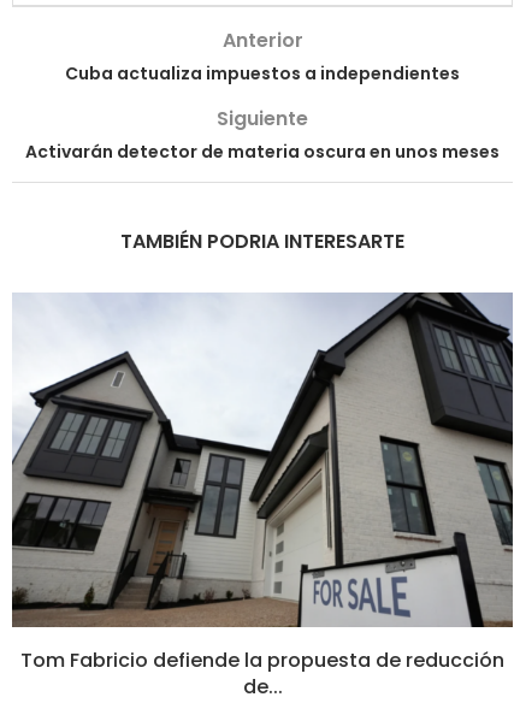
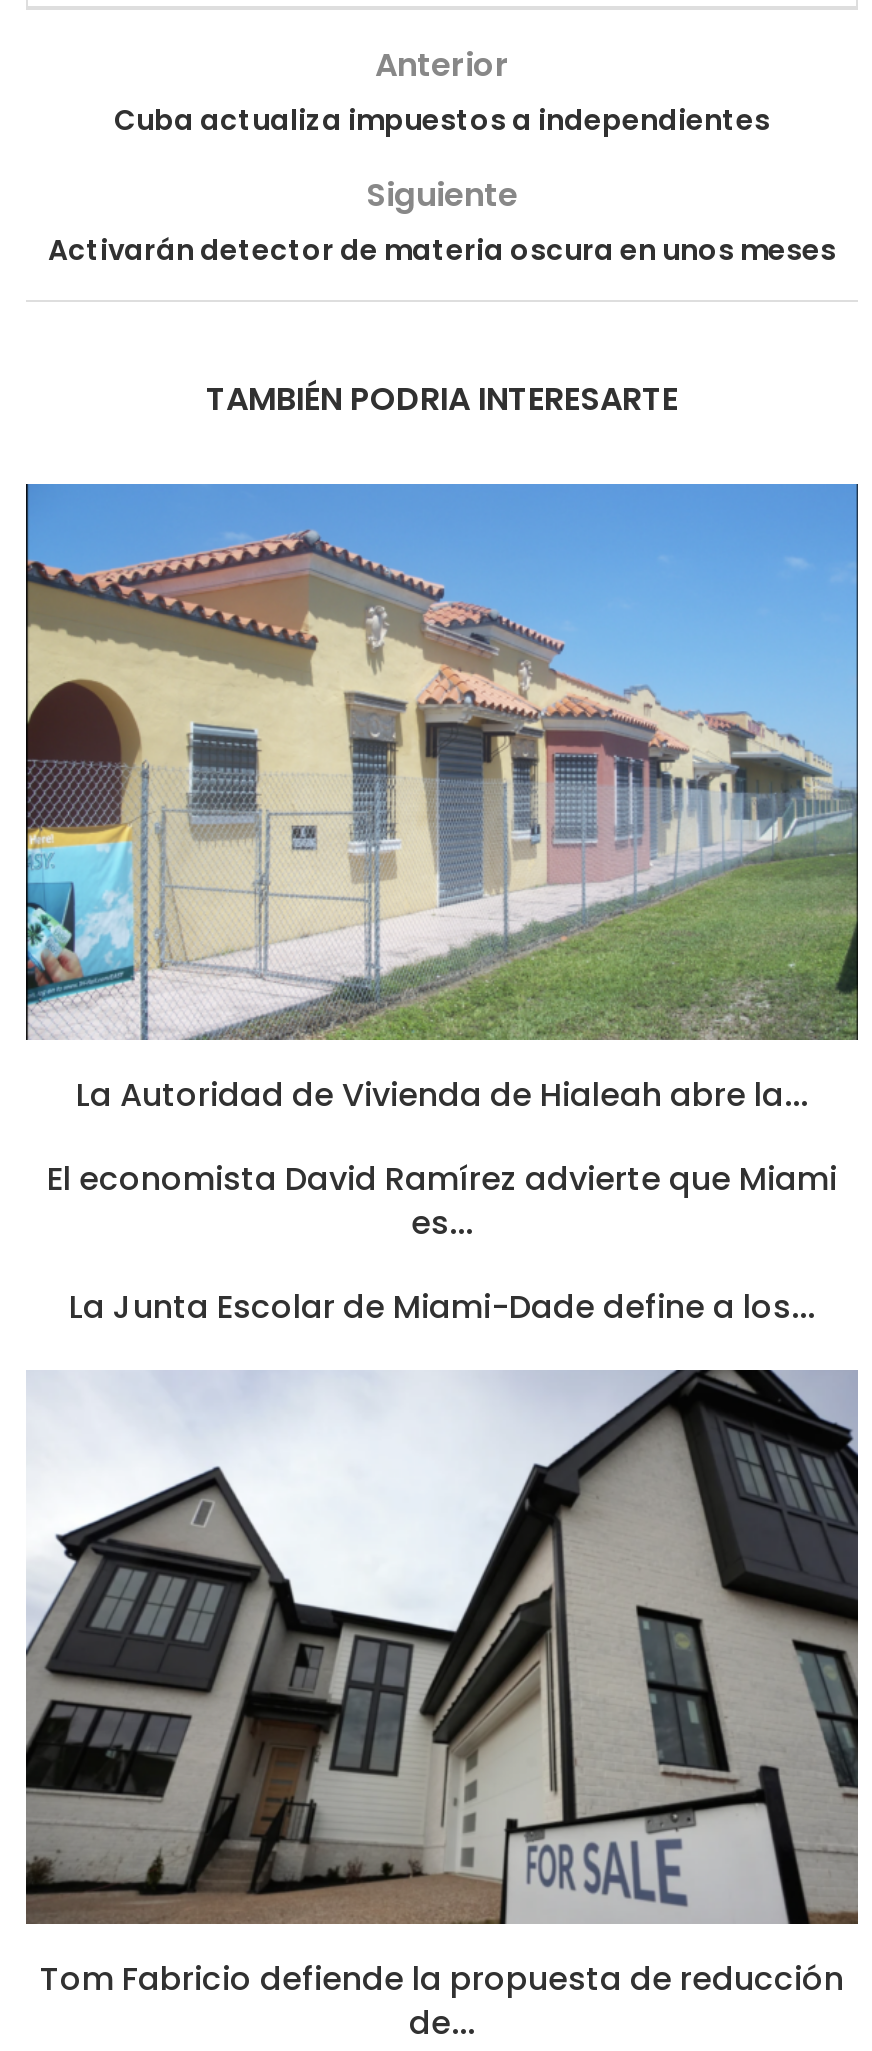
none -> [24,482,860,1329] [image] | La Autoridad de Vivienda de Hialeah abre la... | El economista David Ramírez advierte que Miami | es... | La Junta Escolar de Miami-Dade define a los...

